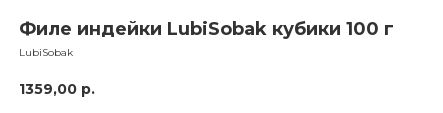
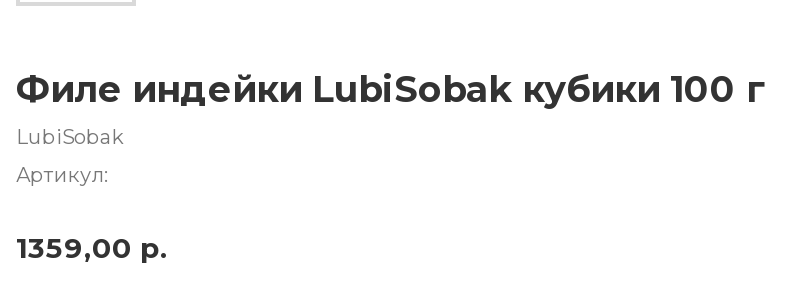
none -> [16,162,108,188] Артикул:

